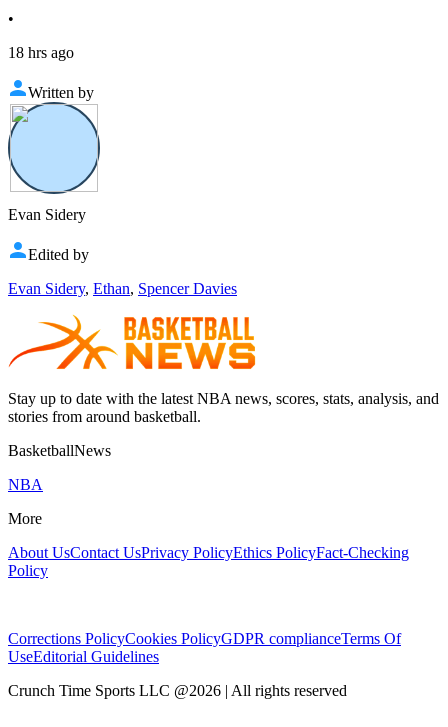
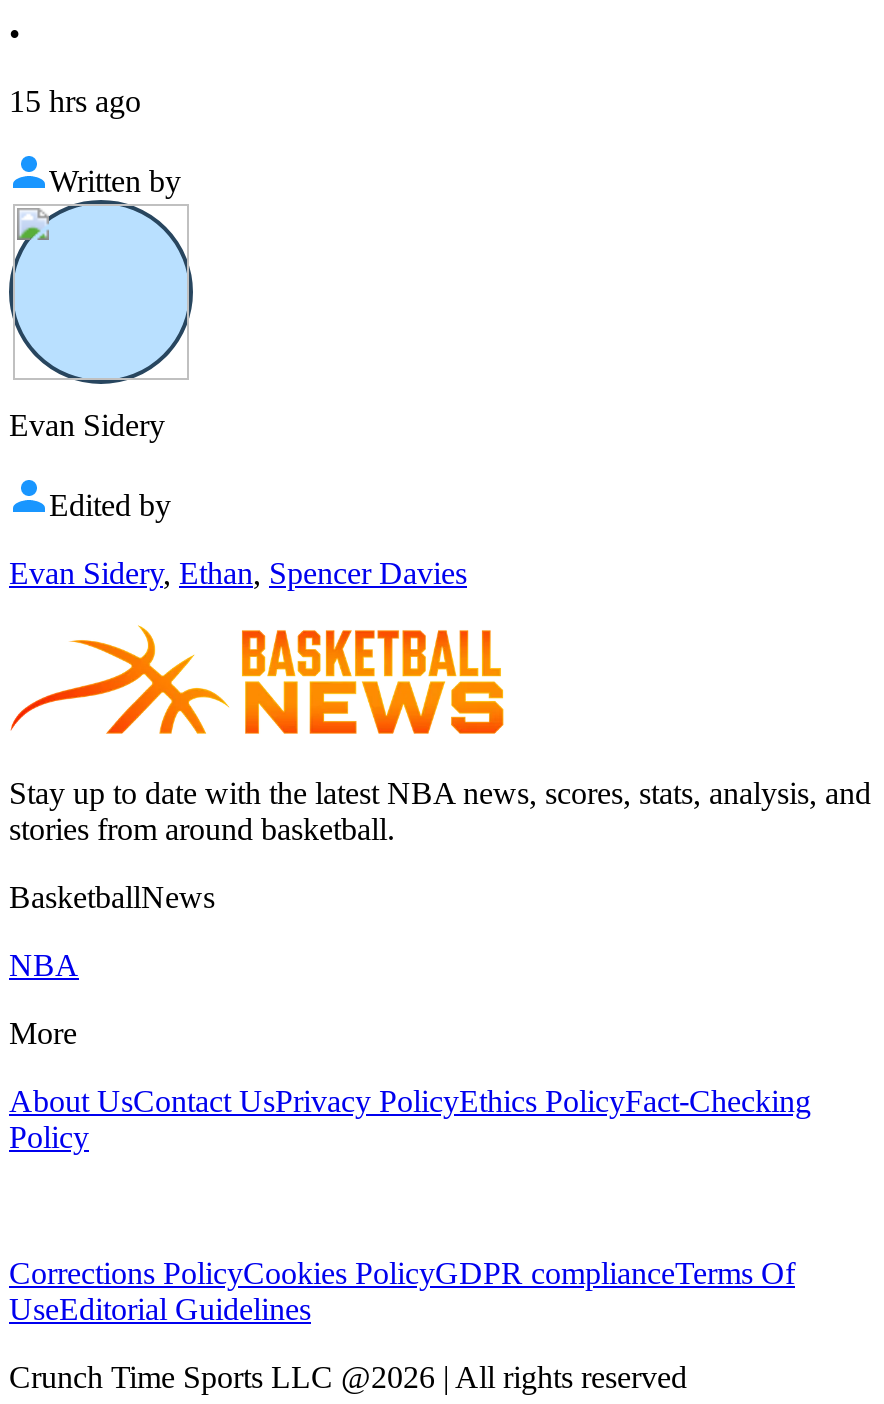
[8,44,74,61] 18 hrs ago -> [9,84,141,118] 15 hrs ago

